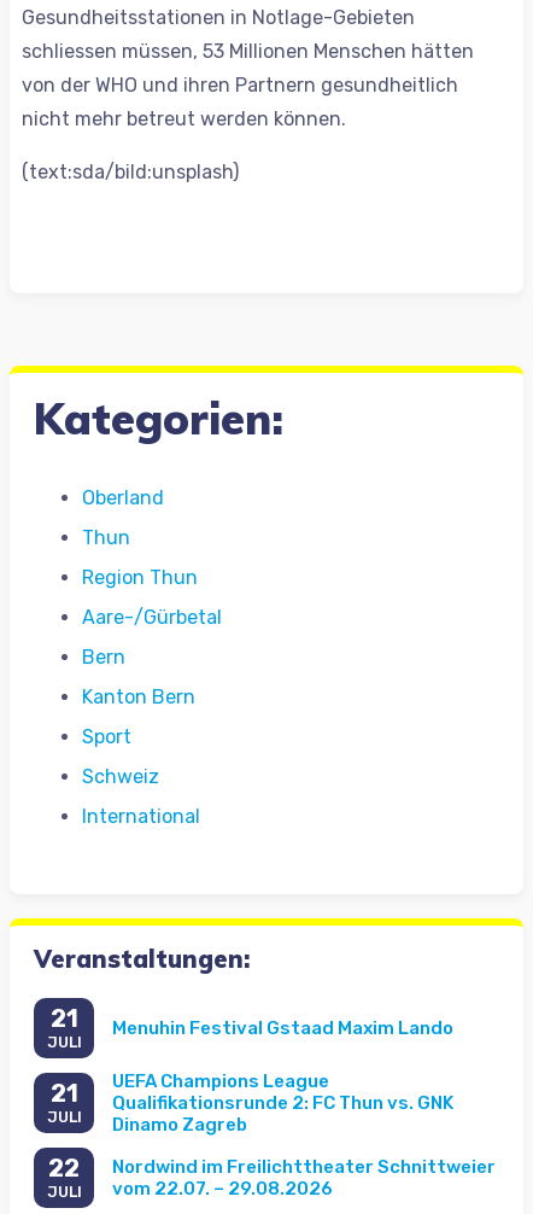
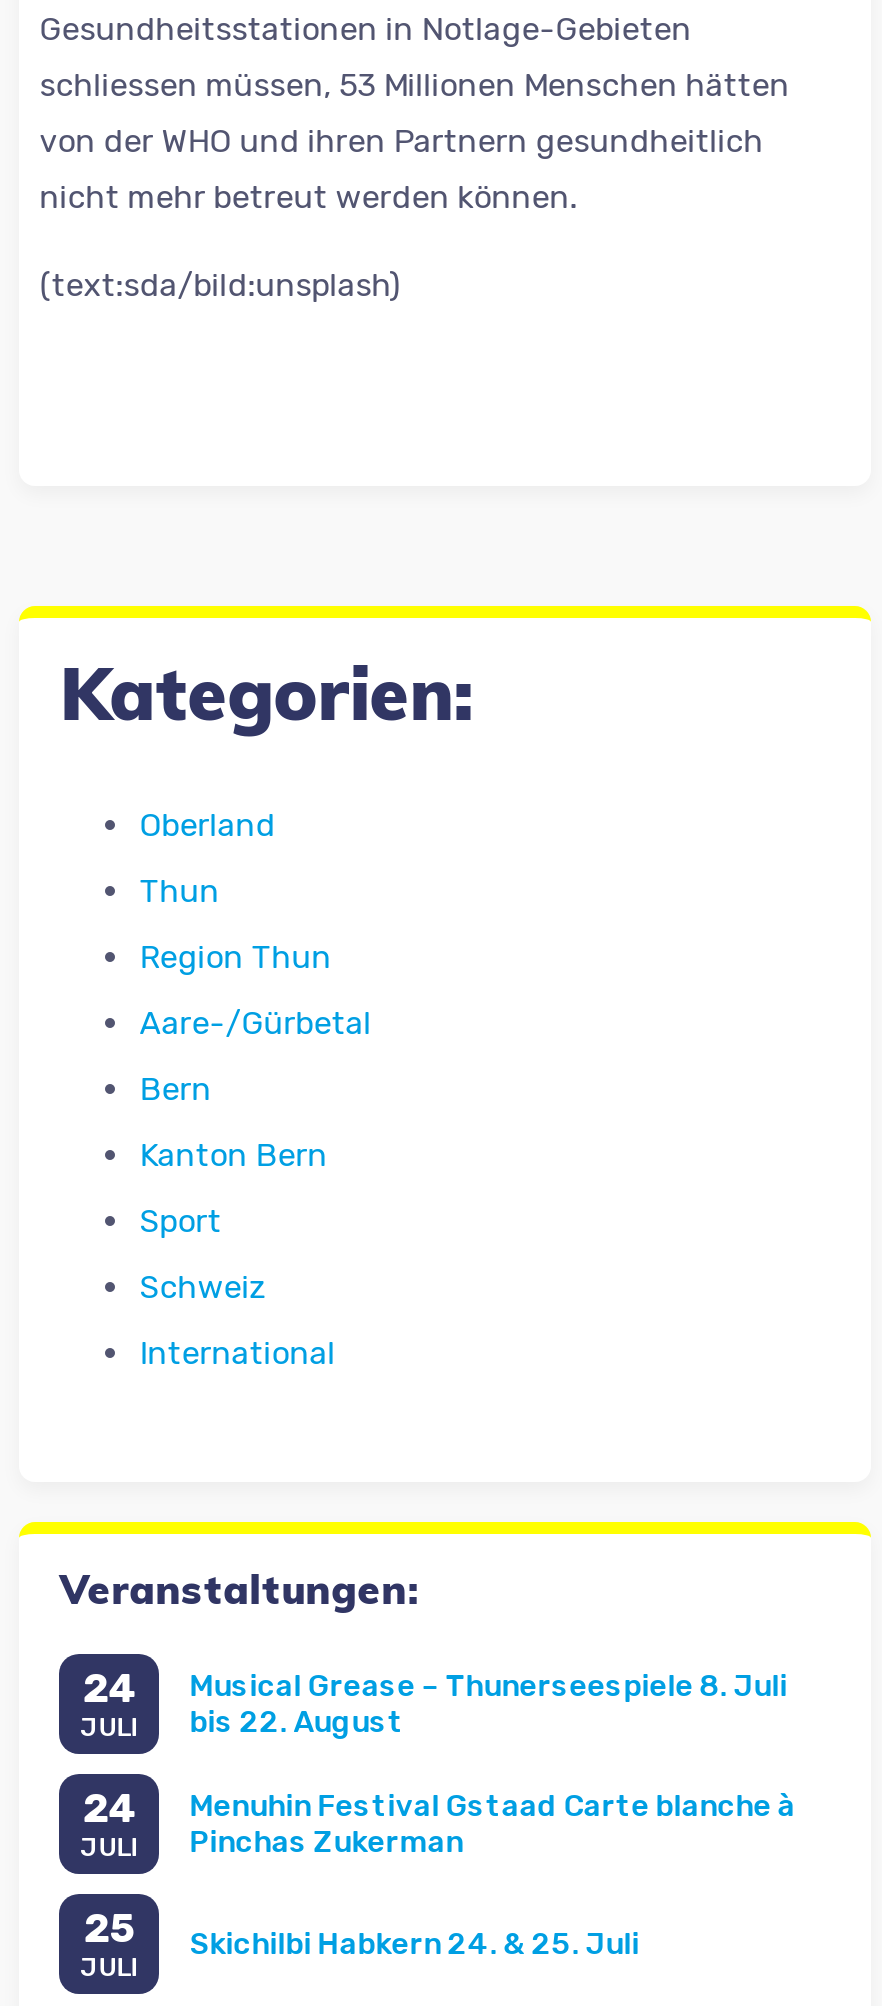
[50,1004,78,1033] 21 -> [82,1664,136,1712] 24
[112,1017,454,1039] Menuhin Festival Gstaad Maxim Lando -> [189,1667,787,1739] Musical Grease – Thunerseespiele 8. Juli | bis 22. August
[112,1070,454,1135] UEFA Champions League | Qualifikationsrunde 2: FC Thun vs. GNK | Dinamo Zagreb -> [189,1787,795,1859] Menuhin Festival Gstaad Carte blanche à | Pinchas Zukerman
[50,1079,78,1108] 21 -> [82,1784,136,1832] 24
[48,1154,80,1183] 22 -> [83,1904,135,1952] 25
[112,1156,496,1199] Nordwind im Freilichttheater Schnittweier | vom 22.07. – 29.08.2026 -> [189,1925,639,1961] Skichilbi Habkern 24. & 25. Juli

